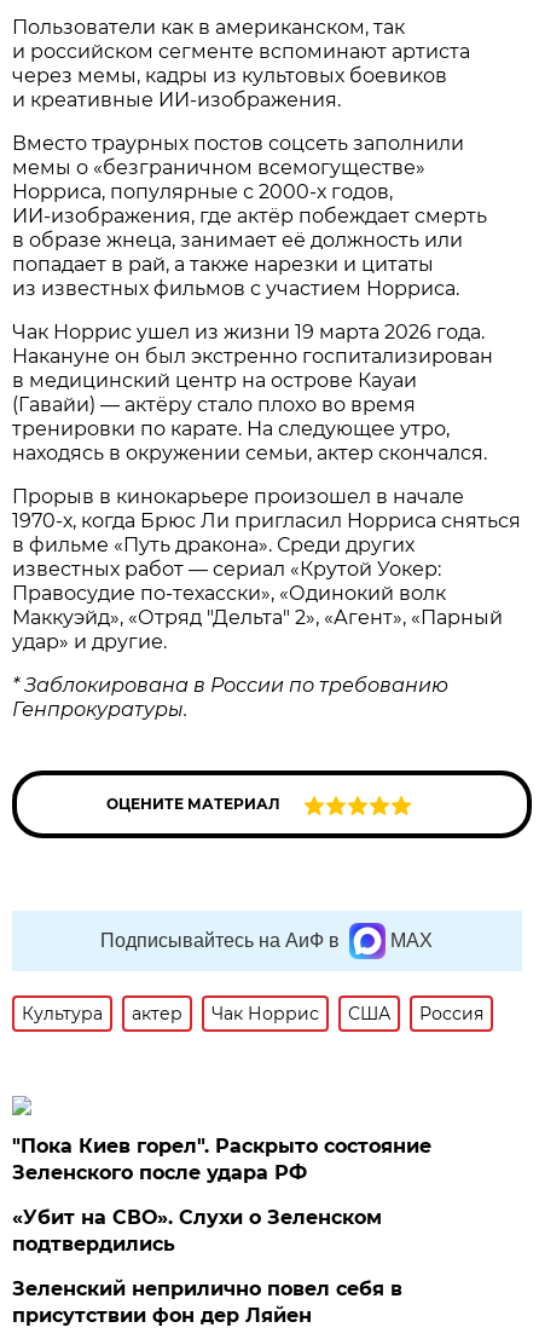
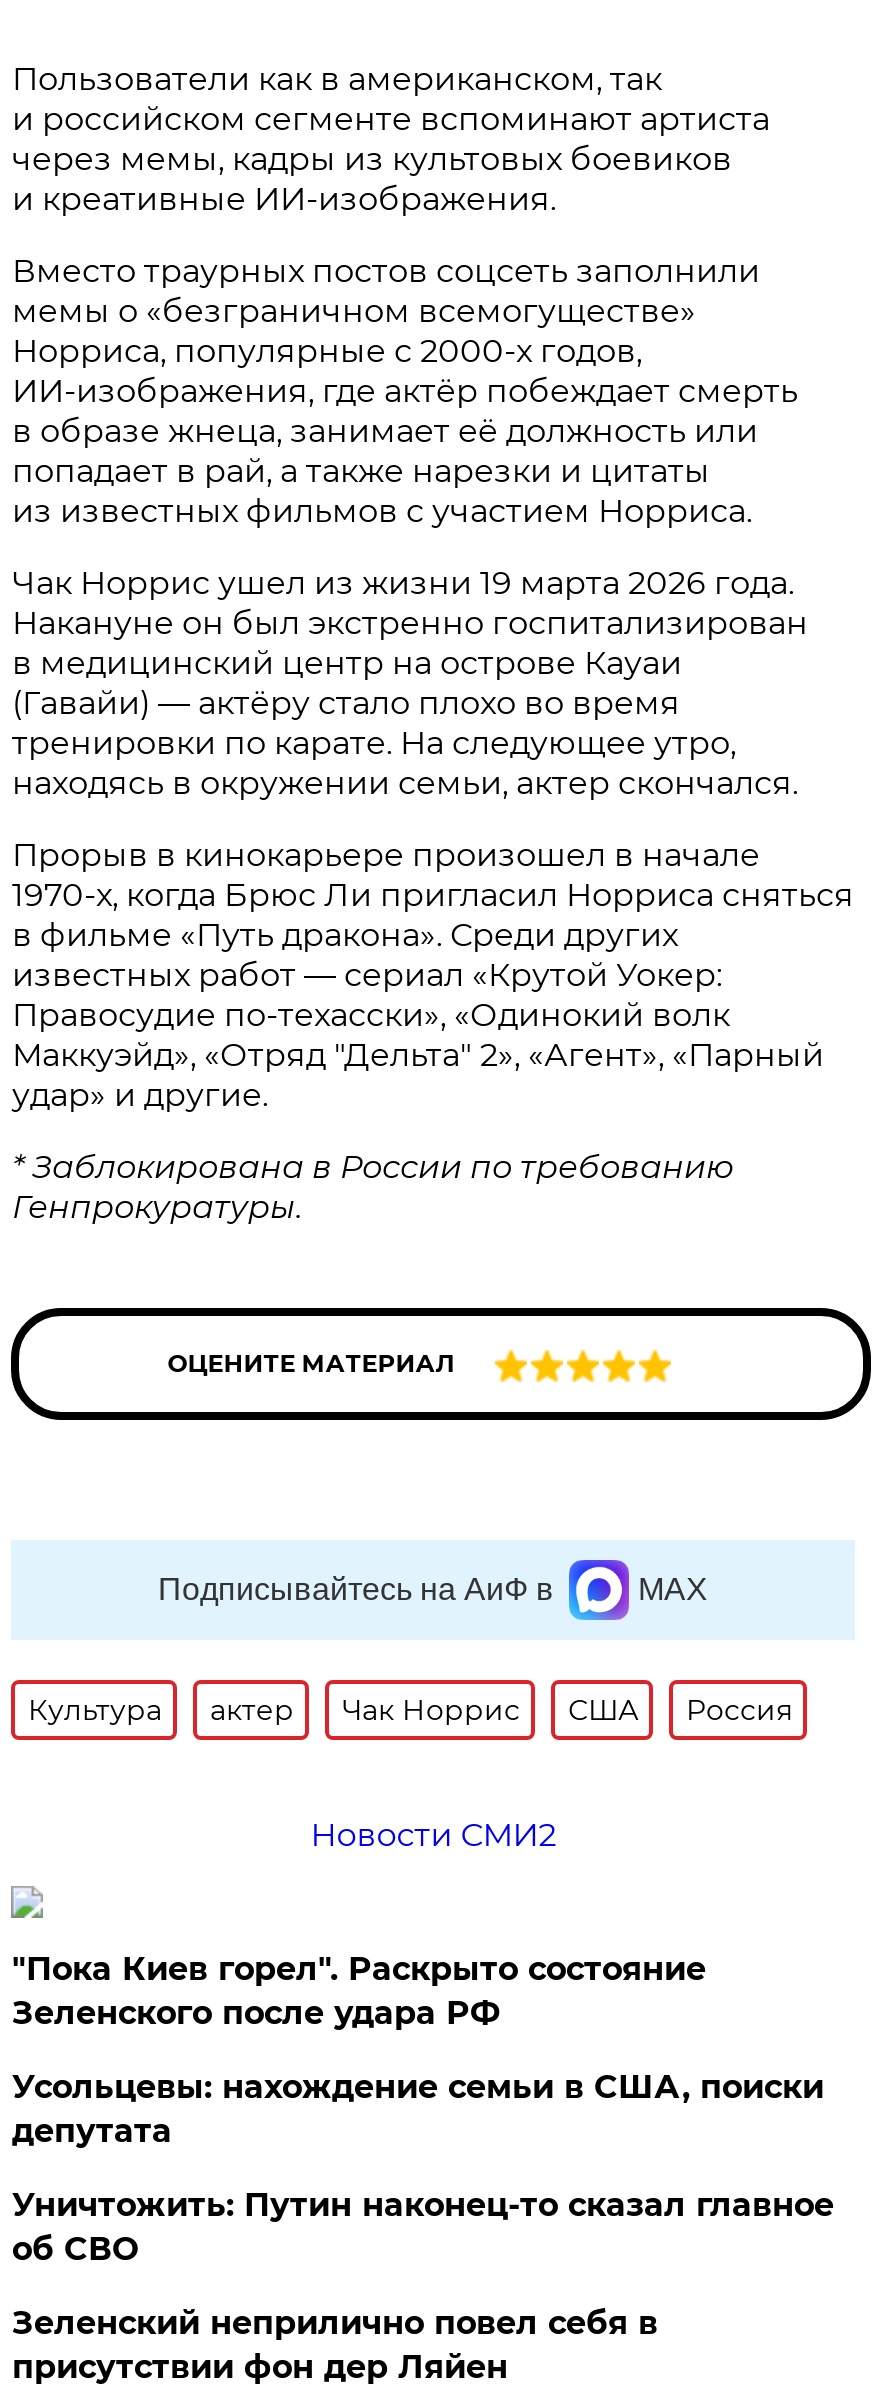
none -> [310,1816,556,1854] Новости СМИ2
[13,1206,382,1256] «Убит на СВО». Слухи о Зеленском | подтвердились -> [12,2068,834,2268] Усольцевы: нахождение семьи в США, поиски | депутата | Уничтожить: Путин наконец-то сказал главное | об СВО

